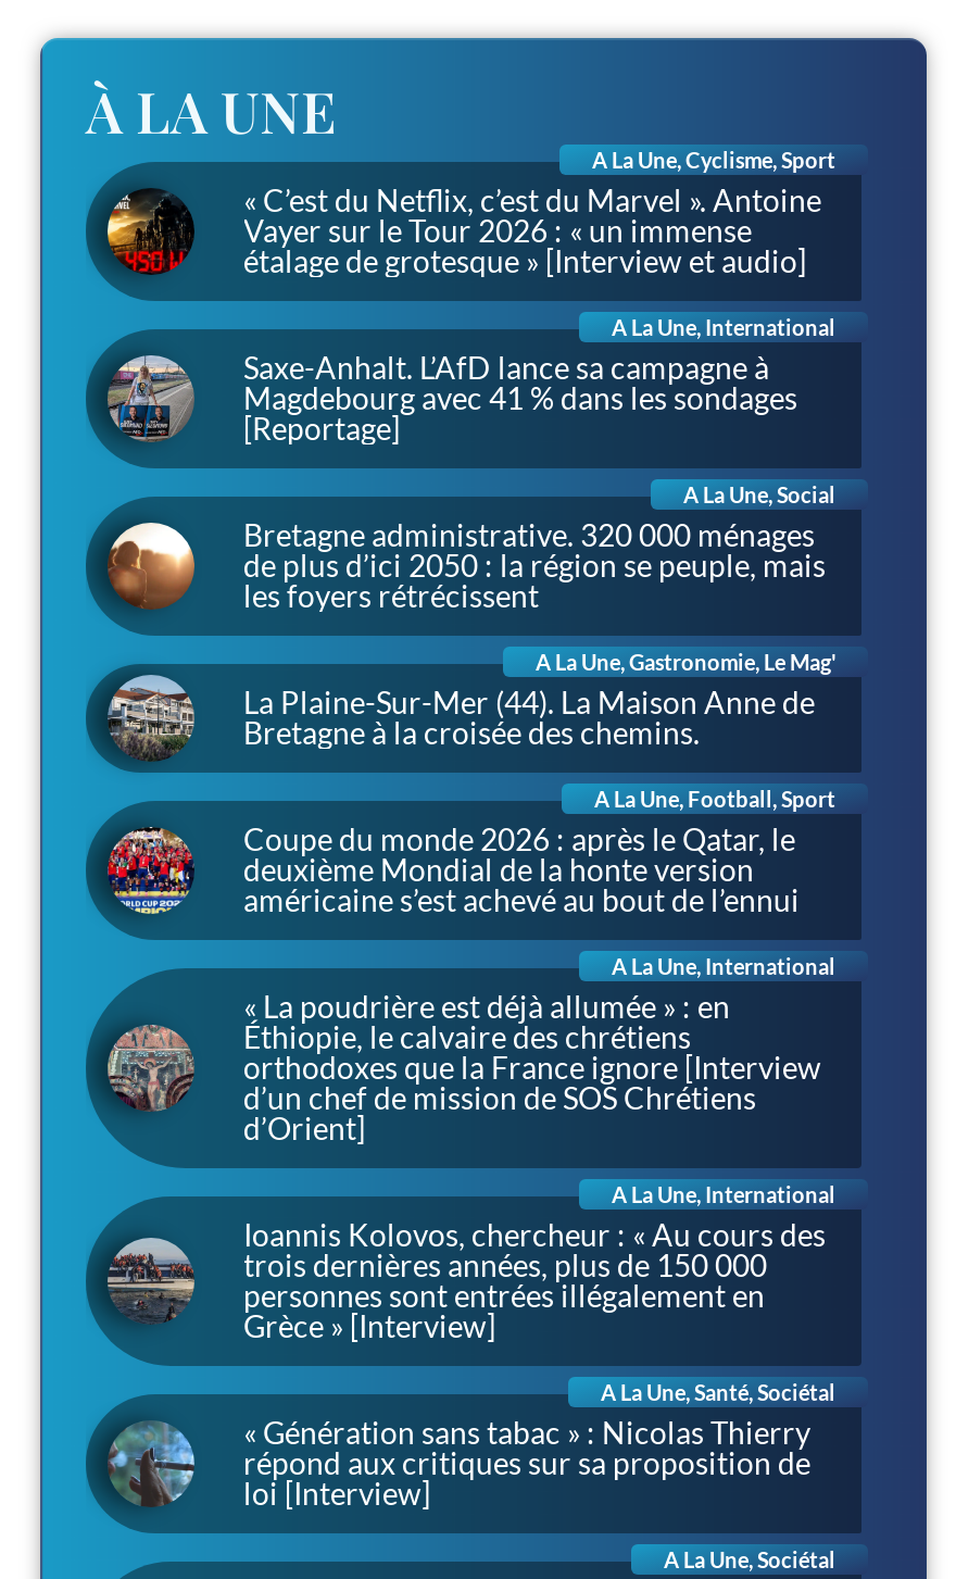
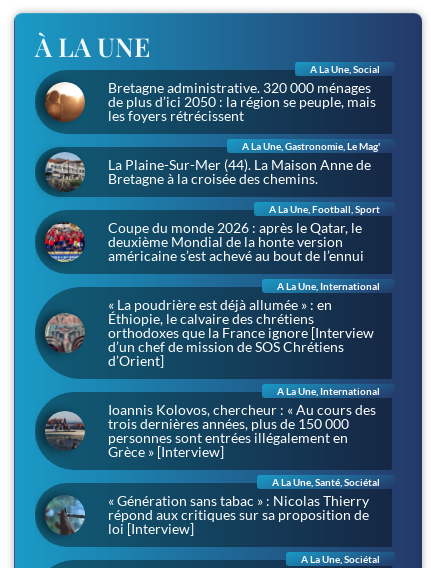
[105,146,835,446] [image] | A La Une, Cyclisme, Sport | « C’est du Netflix, c’est du Marvel ». Antoine | Vayer sur le Tour 2026 : « un immense | étalage de grotesque » [Interview et audio] | A La Une, International | Saxe-Anhalt. L’AfD lance sa campagne à | Magdebourg avec 41 % dans les sondages | [Reportage] -> none
[88,312,861,468] [image] -> none

